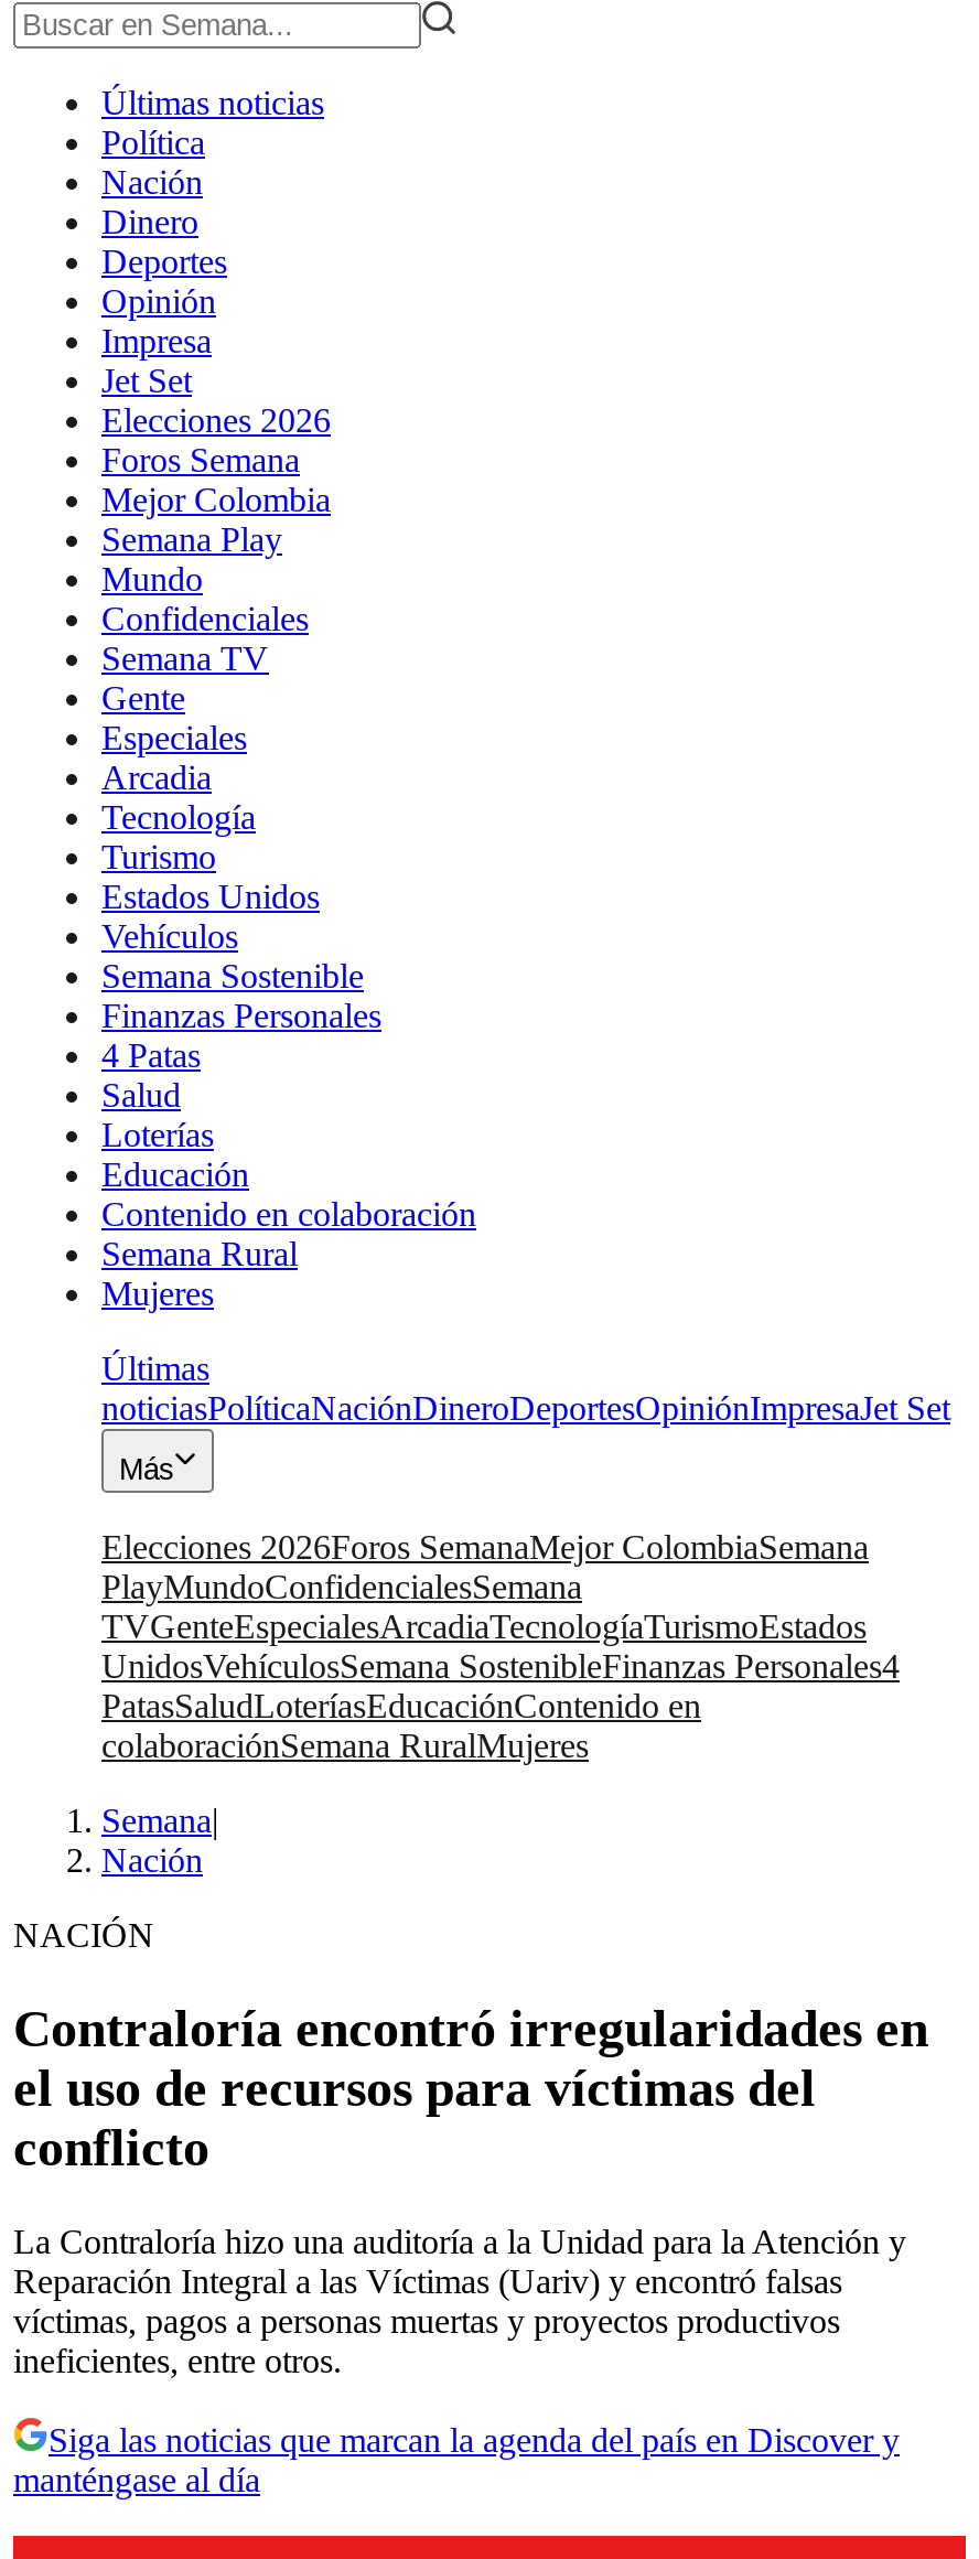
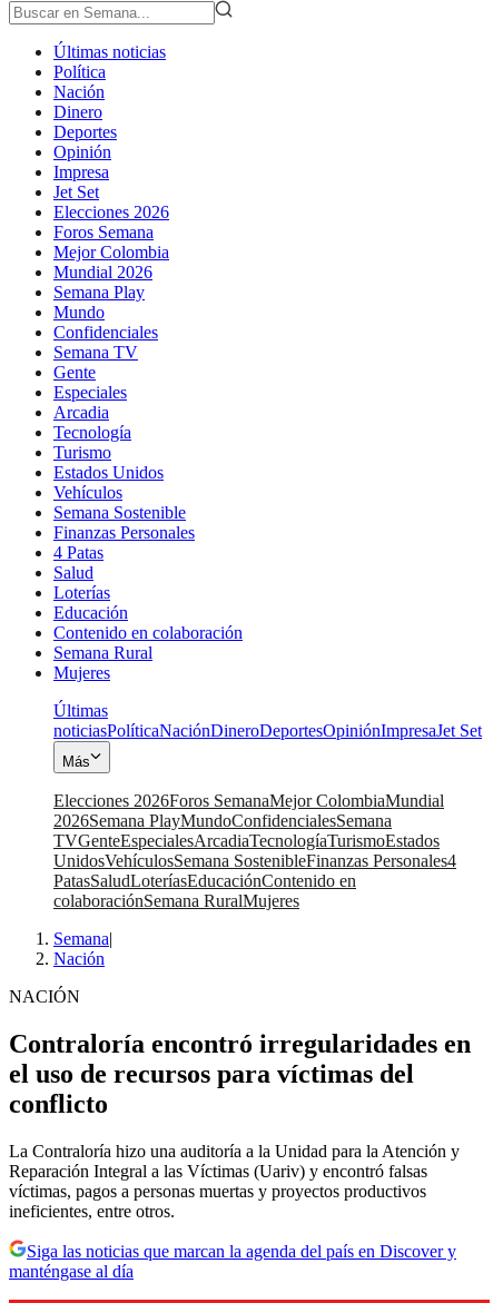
none -> [53,262,152,281] Mundial 2026
[101,1528,869,1605] Elecciones 2026Foros SemanaMejor ColombiaSemana | PlayMundoConfidencialesSemana -> [53,791,444,830] Elecciones 2026Foros SemanaMejor ColombiaMundial | 2026Semana PlayMundoConfidencialesSemana

